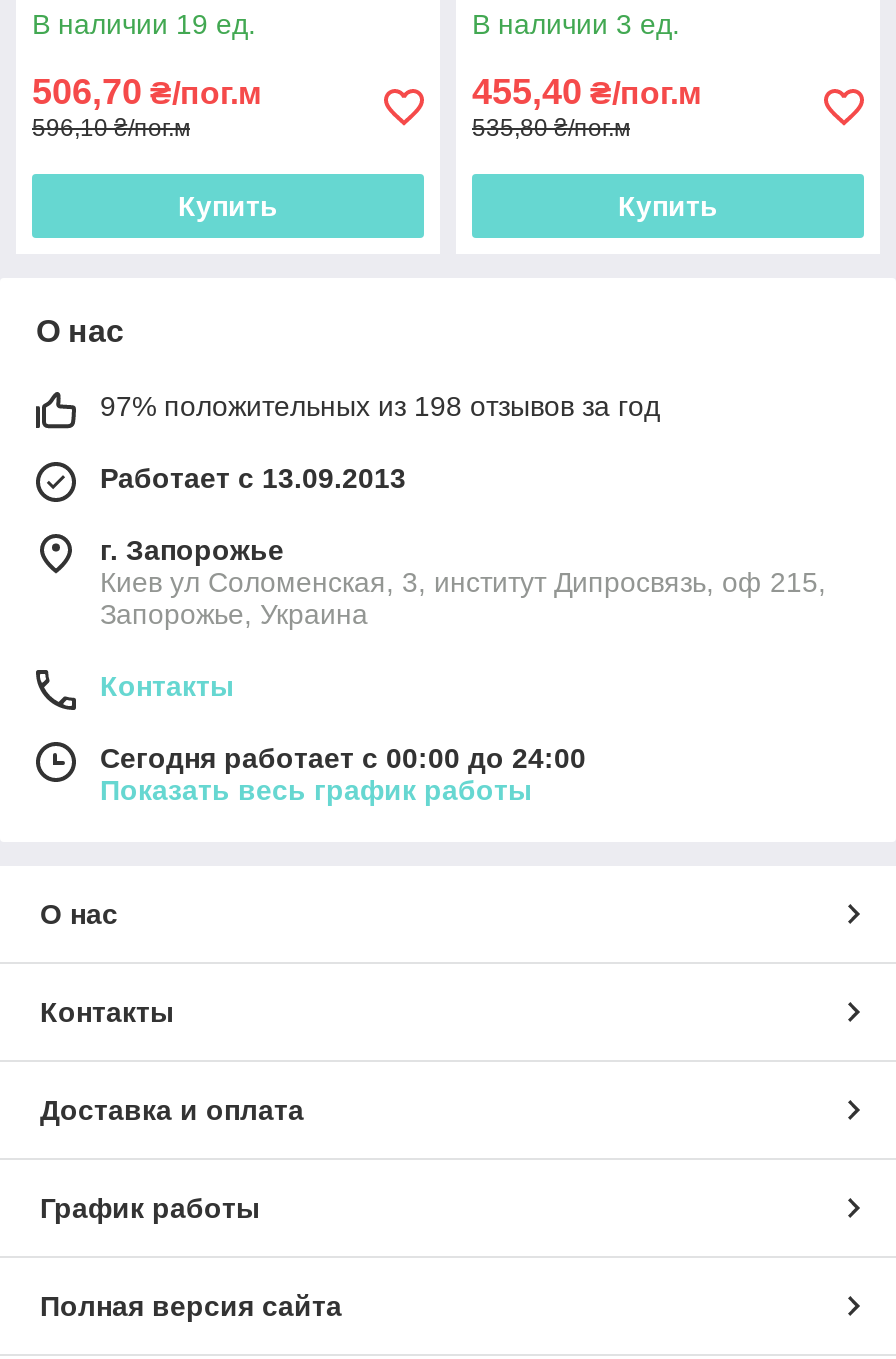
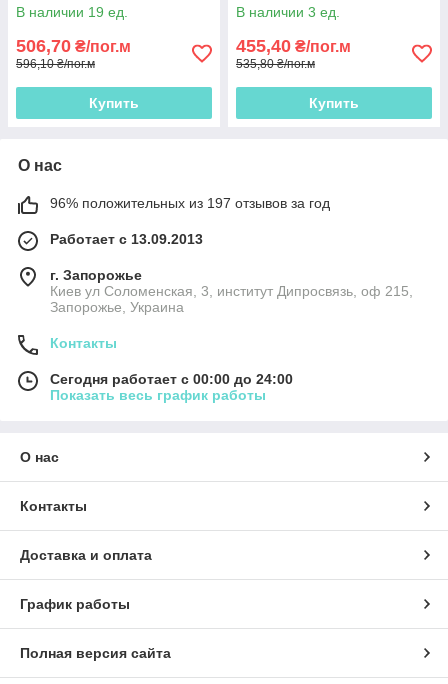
[100,391,660,423] 97% положительных из 198 отзывов за год -> [50,195,330,211] 96% положительных из 197 отзывов за год

